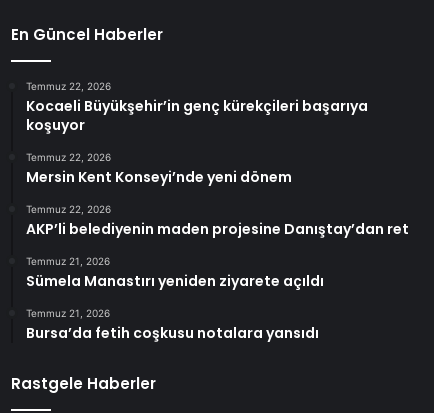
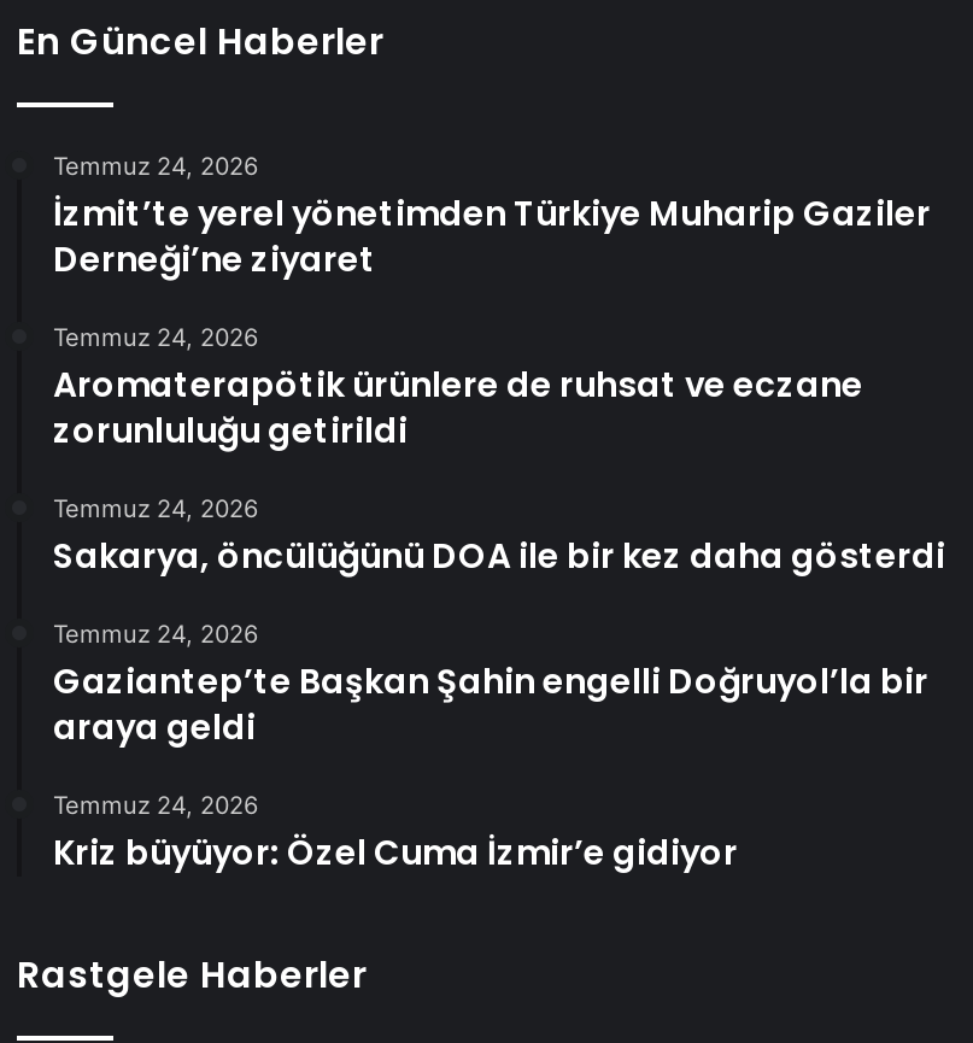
[26,80,368,135] Temmuz 22, 2026 | Kocaeli Büyükşehir’in genç kürekçileri başarıya | koşuyor -> [53,151,931,284] Temmuz 24, 2026 | İzmit’te yerel yönetimden Türkiye Muharip Gaziler | Derneği’ne ziyaret
[26,151,292,187] Temmuz 22, 2026 | Mersin Kent Konseyi’nde yeni dönem -> [53,322,863,455] Temmuz 24, 2026 | Aromaterapötik ürünlere de ruhsat ve eczane | zorunluluğu getirildi
[26,203,409,239] Temmuz 22, 2026 | AKP’li belediyenin maden projesine Danıştay’dan ret -> [53,493,945,580] Temmuz 24, 2026 | Sakarya, öncülüğünü DOA ile bir kez daha gösterdi
[26,255,324,291] Temmuz 21, 2026 | Sümela Manastırı yeniden ziyarete açıldı -> [53,619,928,751] Temmuz 24, 2026 | Gaziantep’te Başkan Şahin engelli Doğruyol’la bir | araya geldi
[26,307,319,343] Temmuz 21, 2026 | Bursa’da fetih coşkusu notalara yansıdı -> [53,790,738,877] Temmuz 24, 2026 | Kriz büyüyor: Özel Cuma İzmir’e gidiyor

